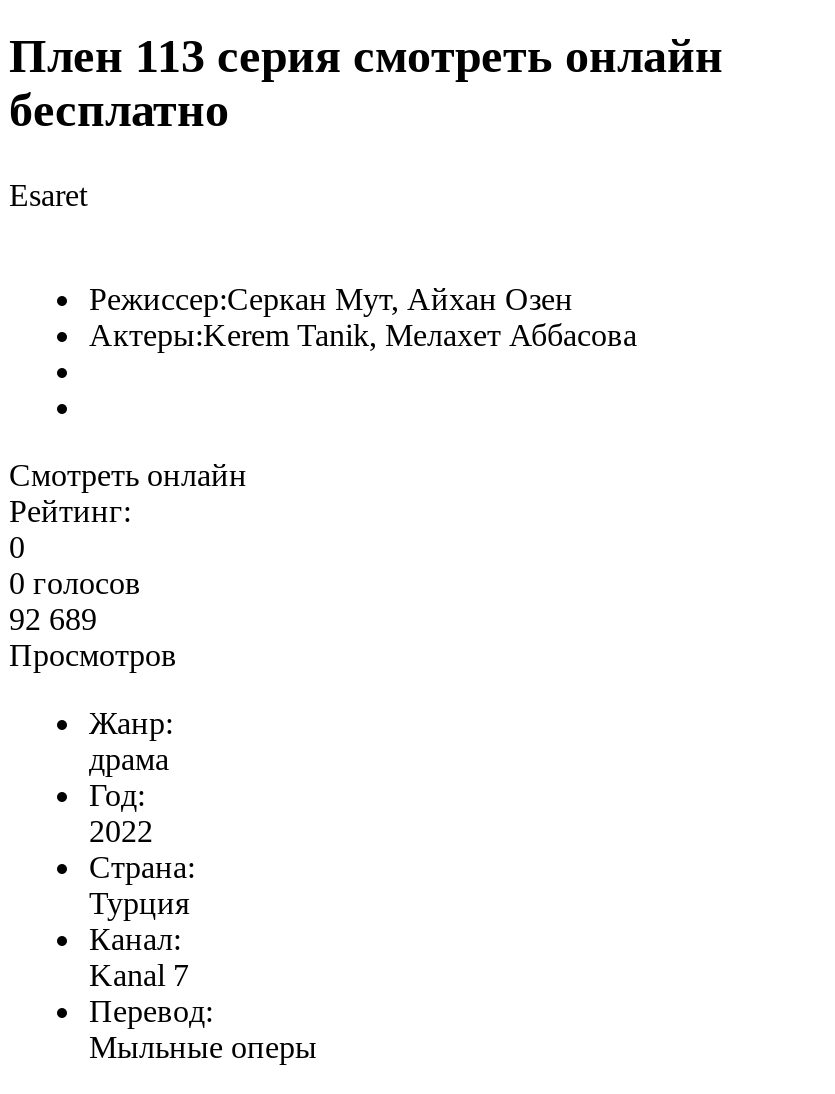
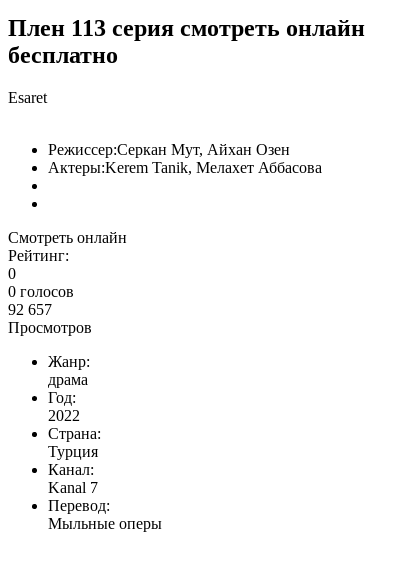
[9,602,97,636] 92 689 -> [8,301,52,318] 92 657

